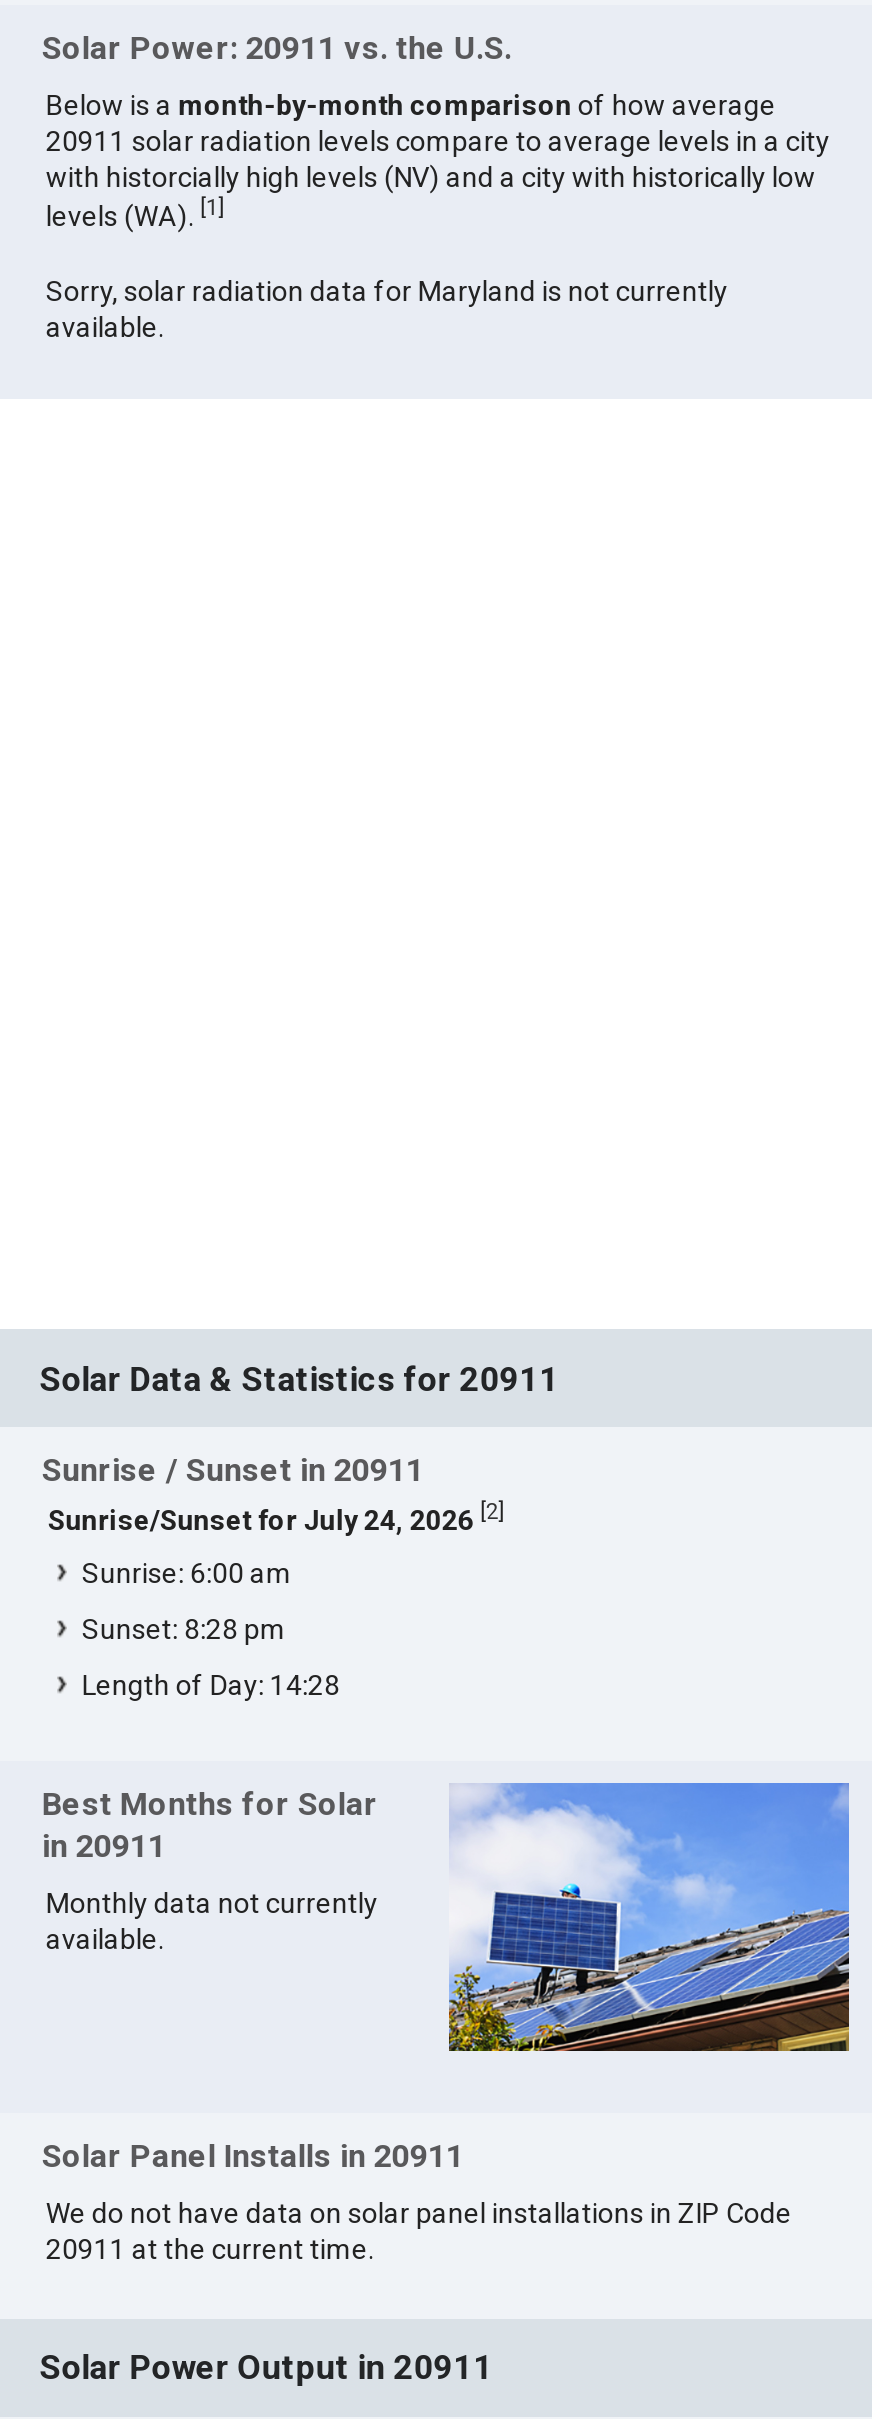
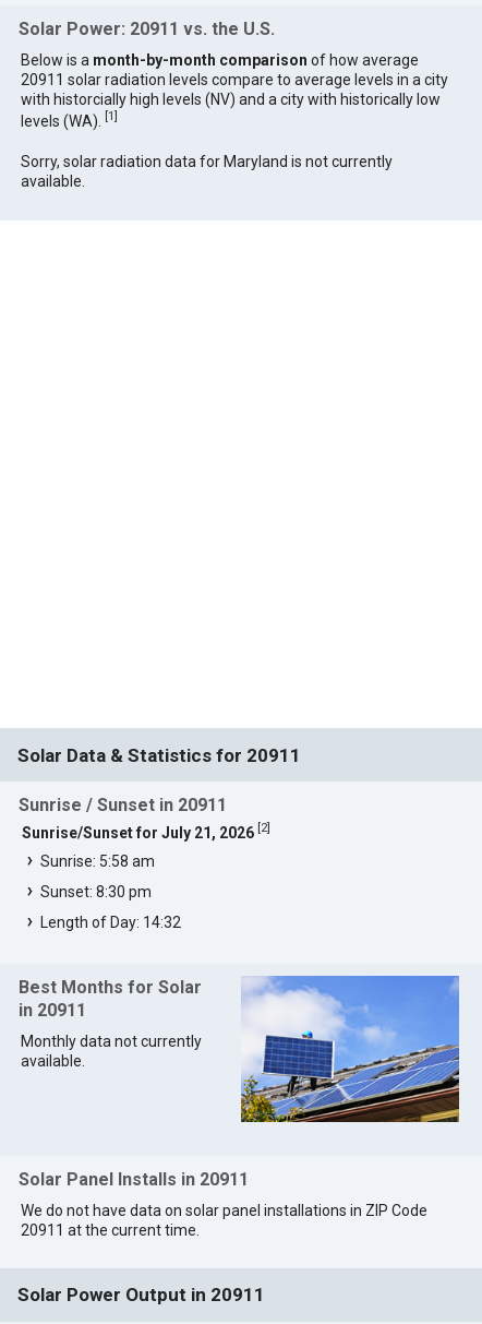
[48,1499,504,1537] Sunrise/Sunset for July 24, 2026 [2] -> [22,821,271,841] Sunrise/Sunset for July 21, 2026 [2]
[82,1557,292,1589] Sunrise: 6:00 am -> [41,852,155,870] Sunrise: 5:58 am
[82,1613,286,1645] Sunset: 8:28 pm -> [41,883,152,900] Sunset: 8:30 pm
[82,1669,340,1701] Length of Day: 14:28 -> [41,913,181,931] Length of Day: 14:32

